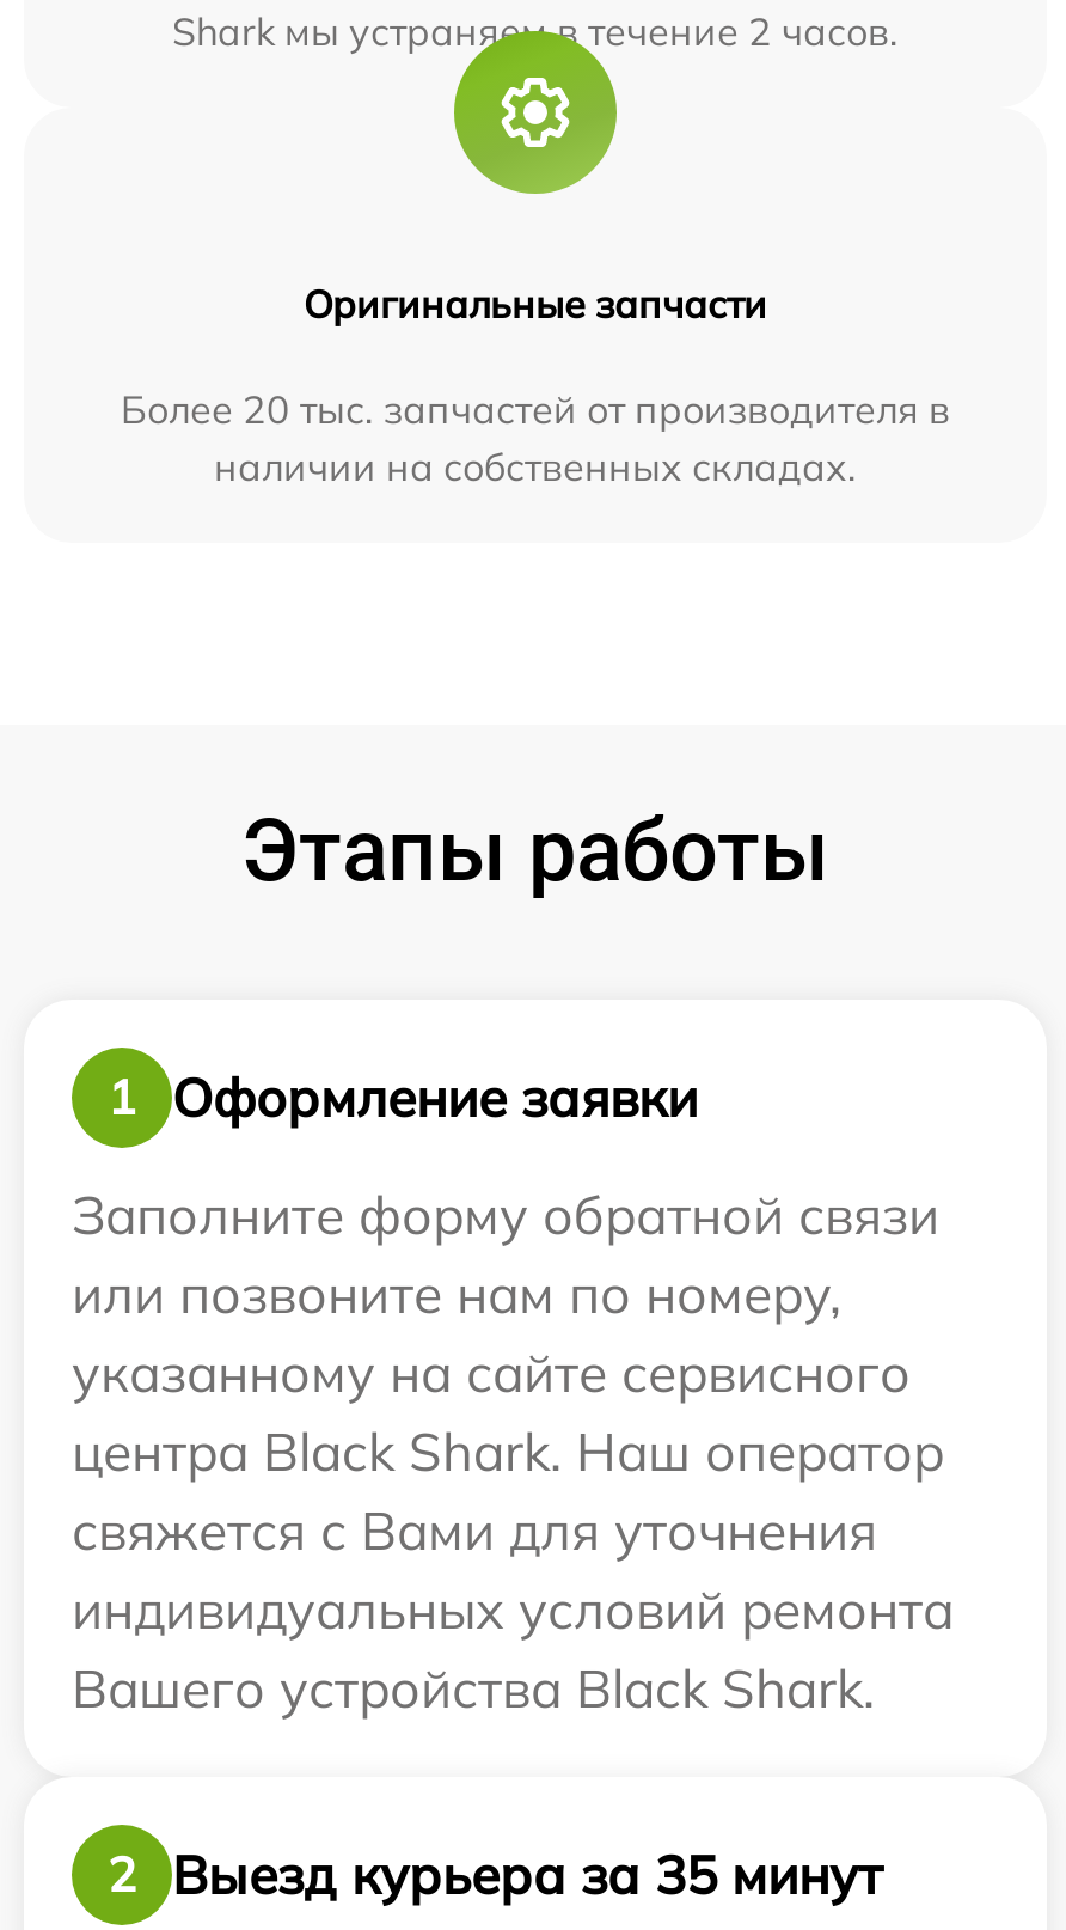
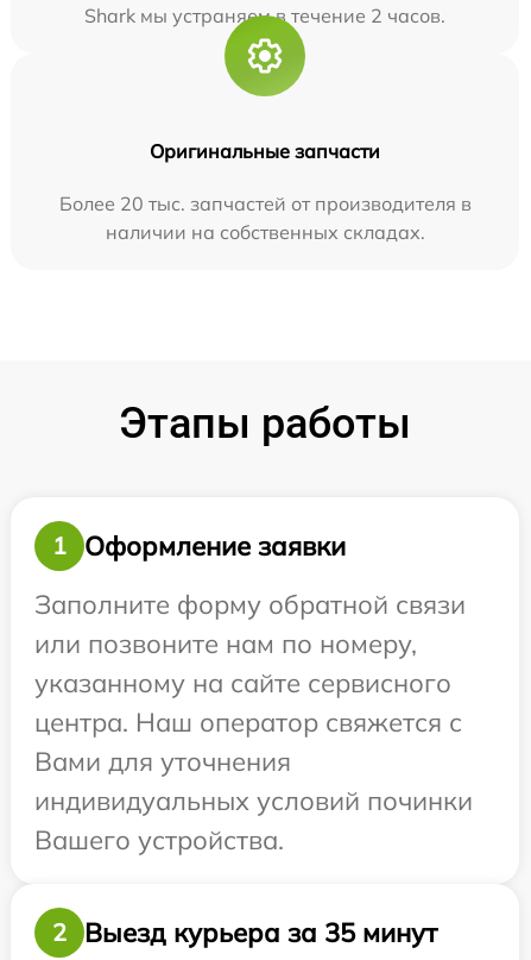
[72,1418,954,1722] центра Black Shark. Наш оператор | свяжется с Вами для уточнения | индивидуальных условий ремонта | Вашего устройства Black Shark. -> [34,705,473,857] центра. Наш оператор свяжется с | Вами для уточнения | индивидуальных условий починки | Вашего устройства.

